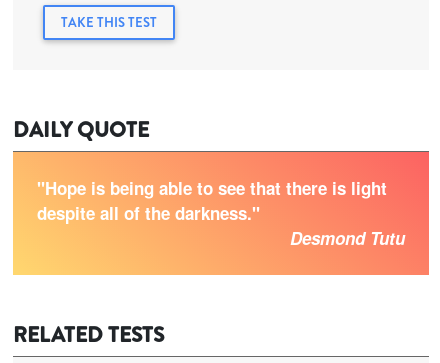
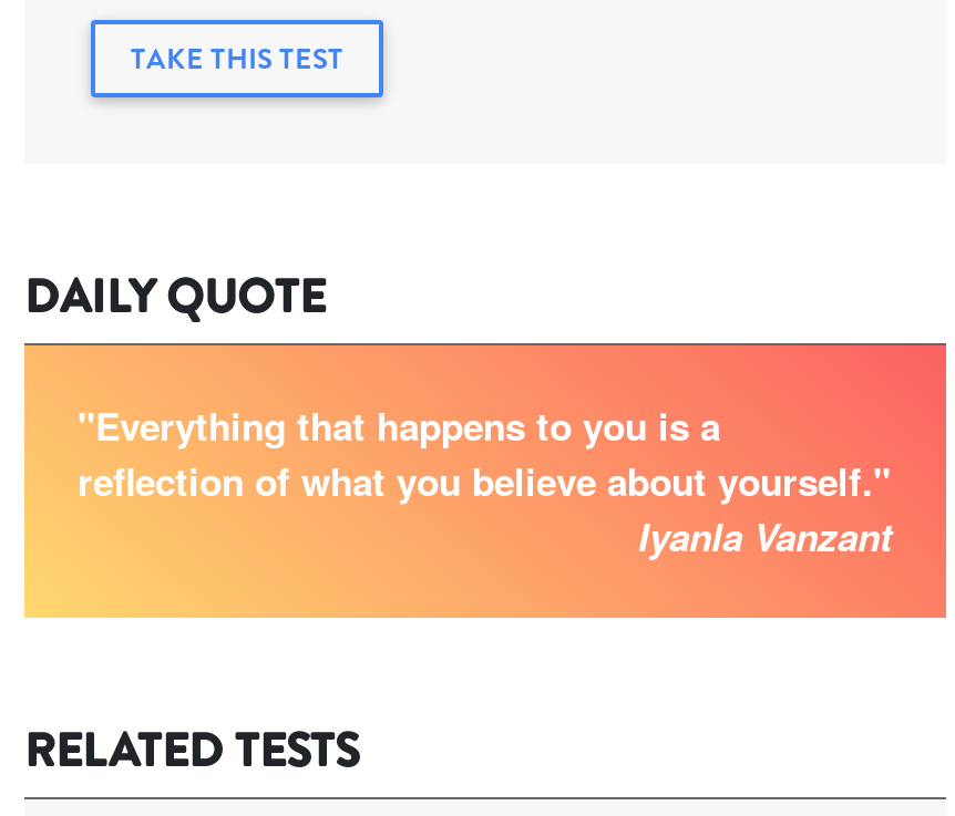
[37,176,405,250] "Hope is being able to see that there is light | despite all of the darkness." | Desmond Tutu -> [78,400,893,564] "Everything that happens to you is a | reflection of what you believe about yourself." | Iyanla Vanzant

